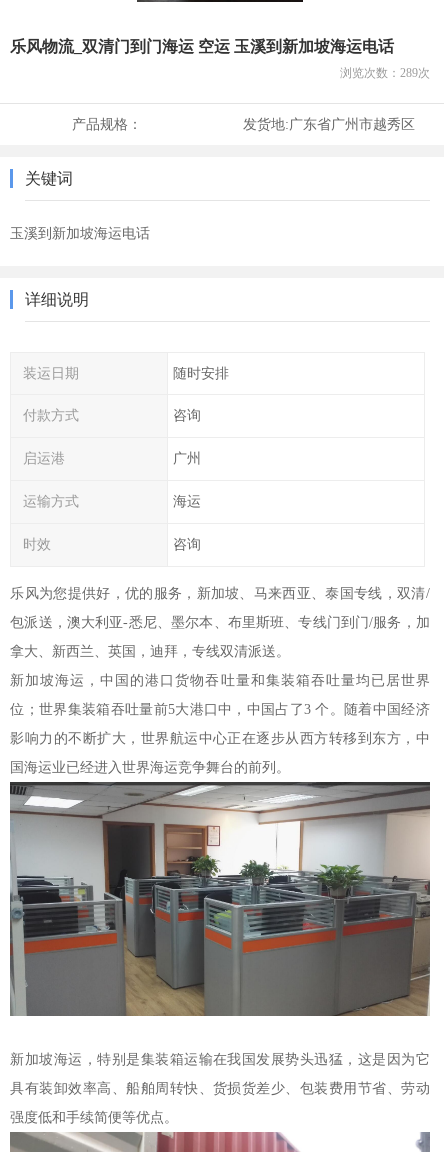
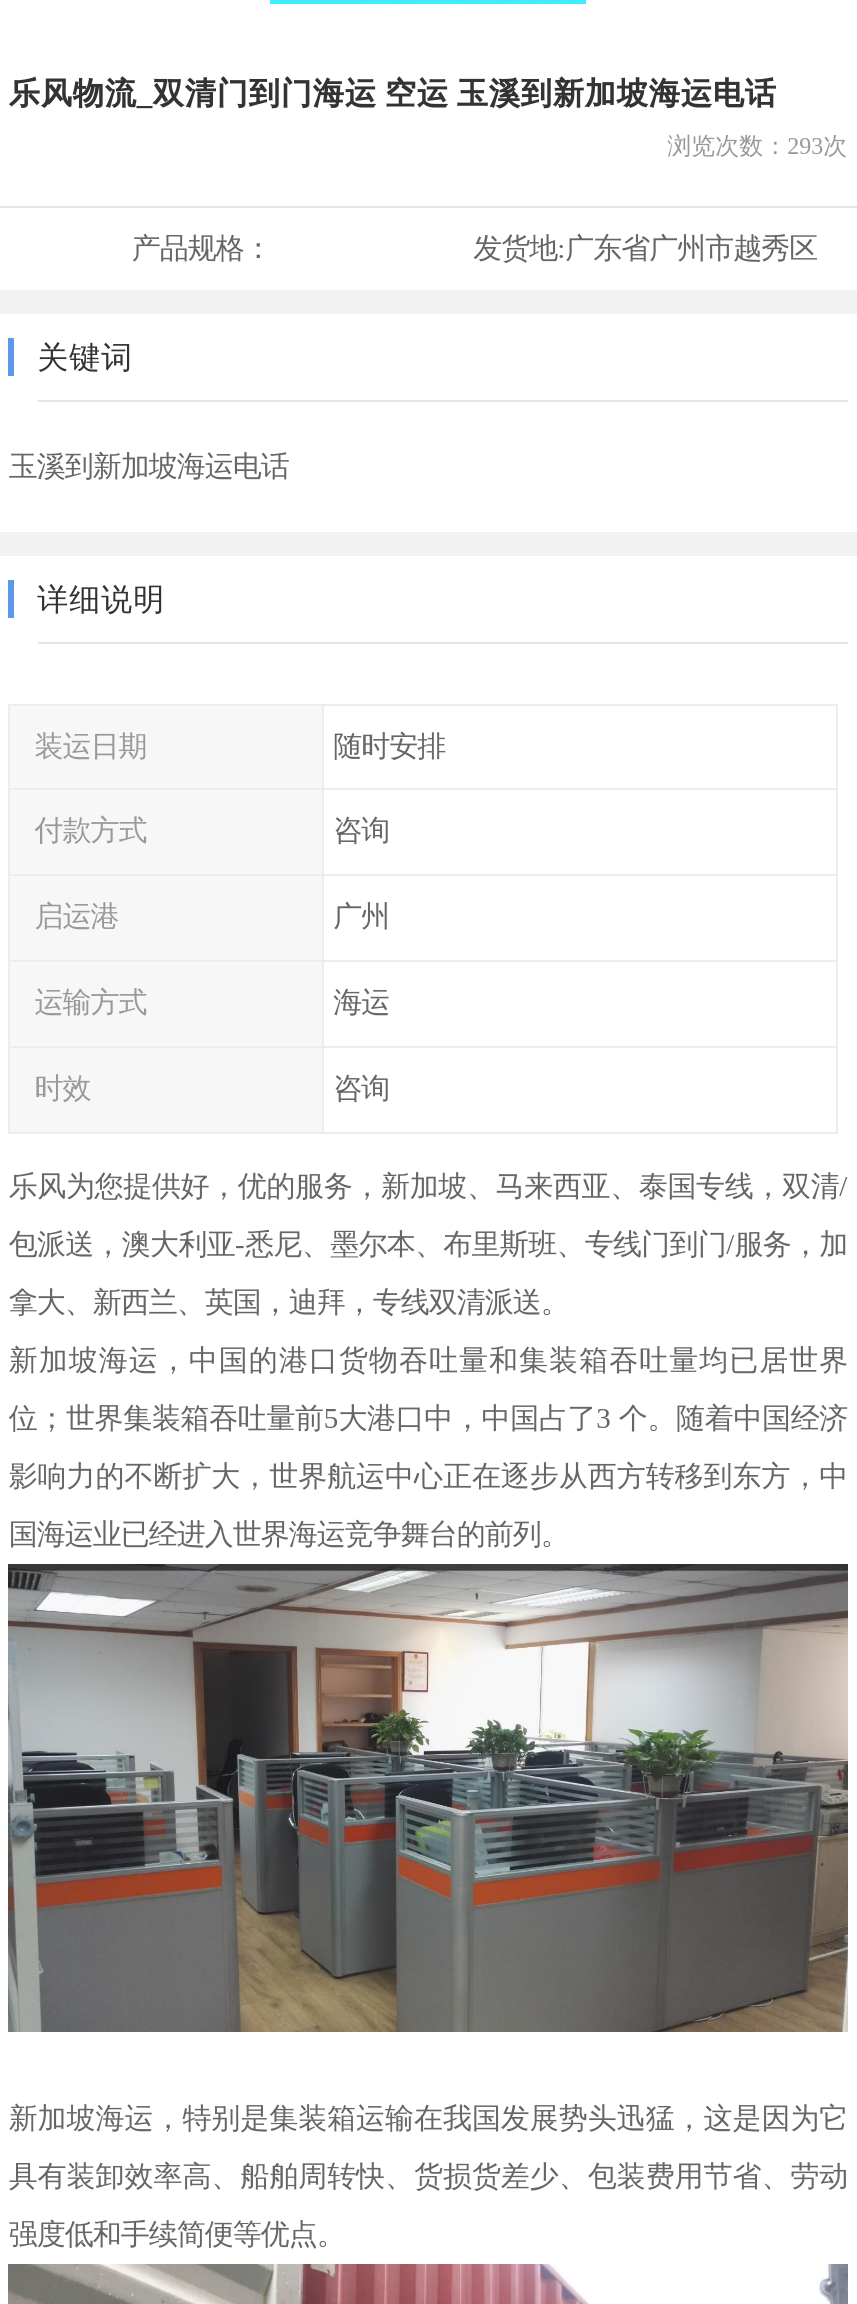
[340,66,430,80] 浏览次数：289次 -> [667,131,847,159] 浏览次数：293次

